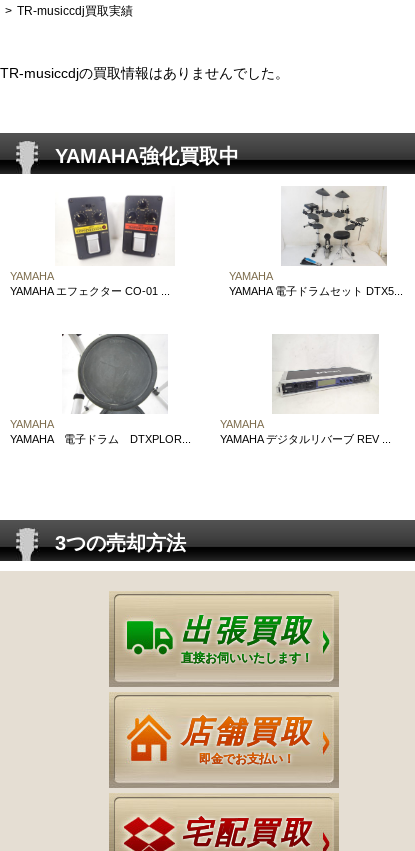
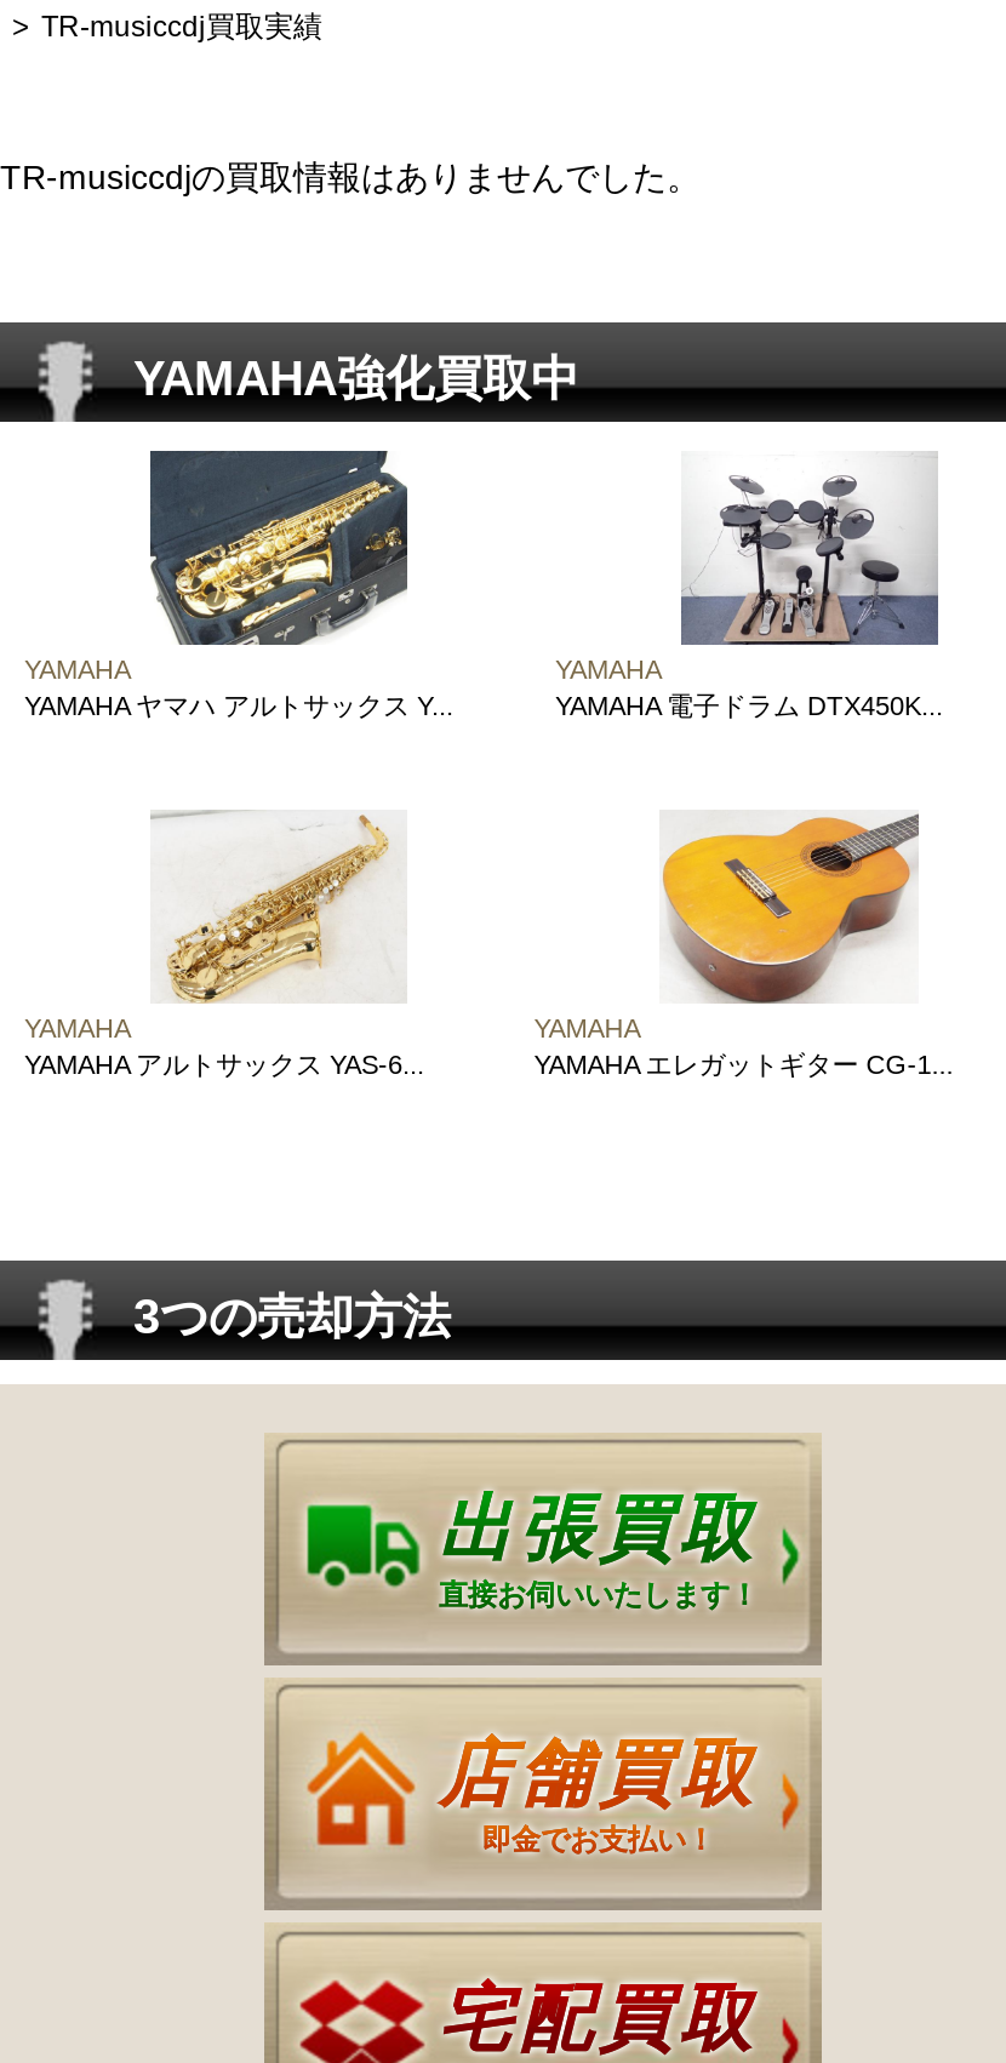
[10,186,170,297] [image] | YAMAHA エフェクター CO-01 ... -> [24,448,453,721] [image] | YAMAHA ヤマハ アルトサックス Y...
[229,187,403,297] [image] | YAMAHA 電子ドラムセット DTX5... -> [555,456,943,721] [image] | YAMAHA 電子ドラム DTX450K...
[10,333,191,445] [image] | YAMAHA 電子ドラム DTXPLOR... -> [24,810,424,1080] [image] | YAMAHA アルトサックス YAS-6...
[220,337,391,445] [image] | YAMAHA デジタルリバーブ REV ... -> [534,815,953,1080] [image] | YAMAHA エレガットギター CG-1...

